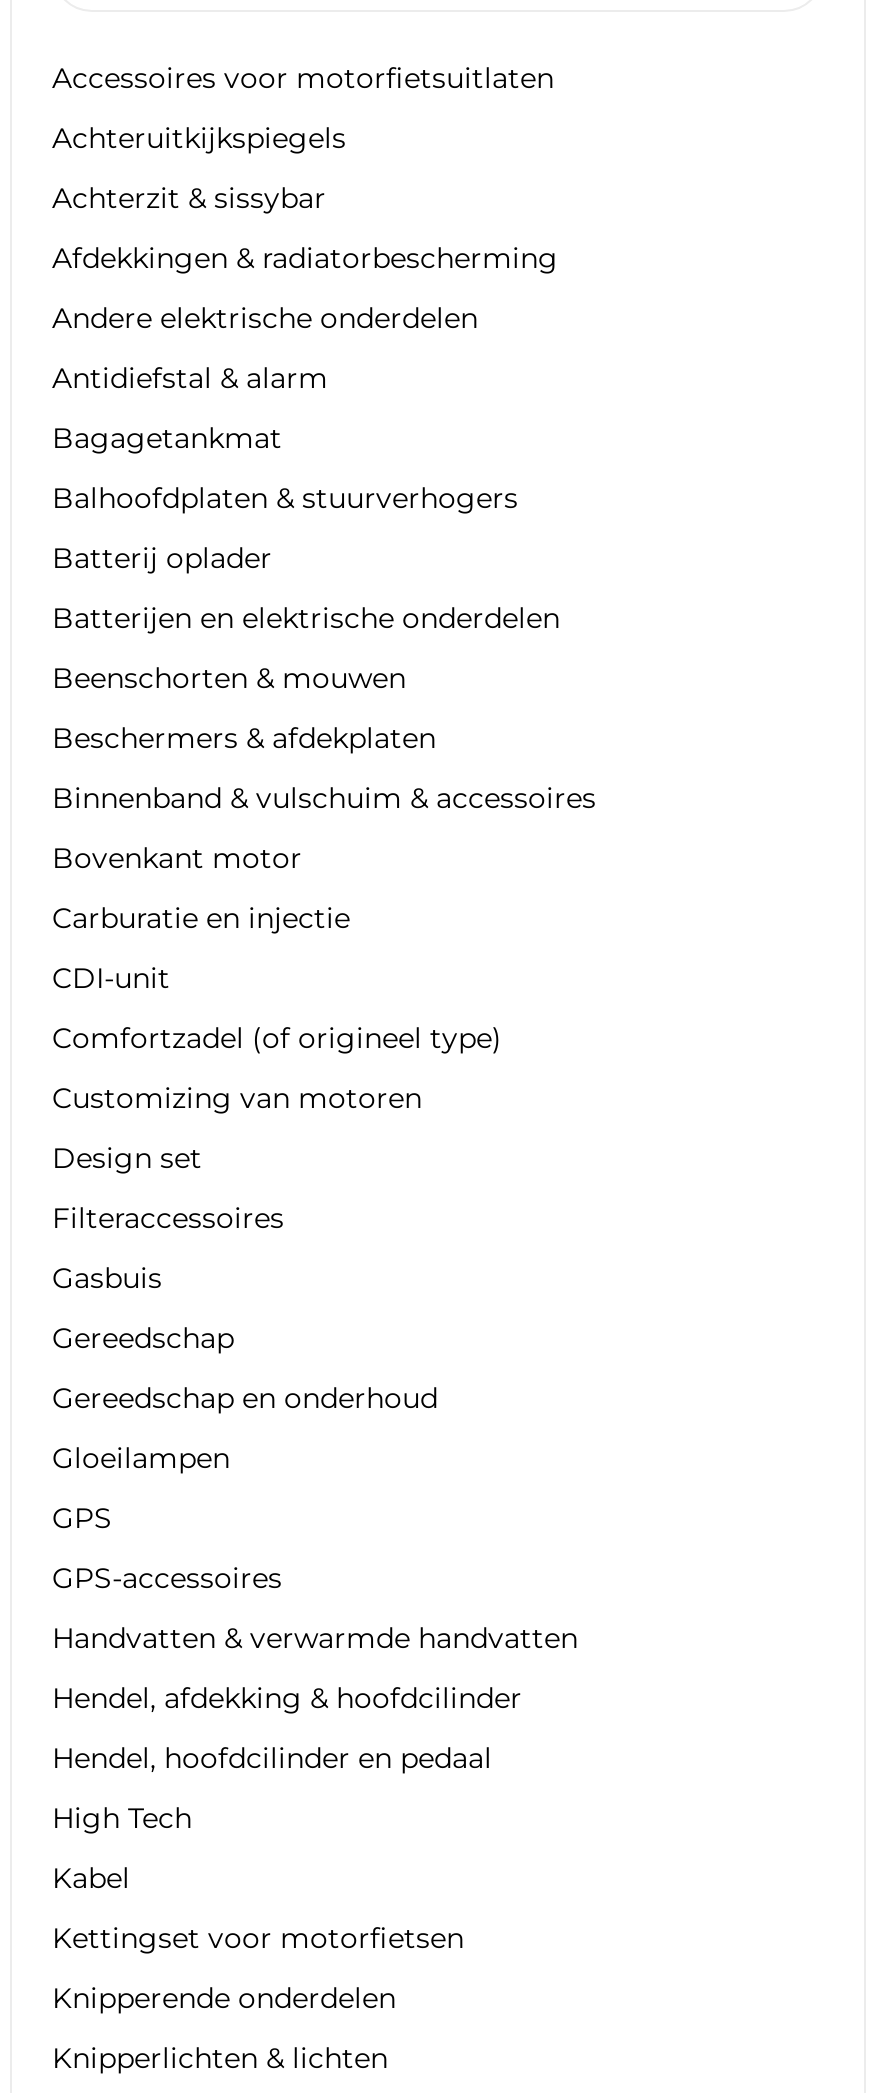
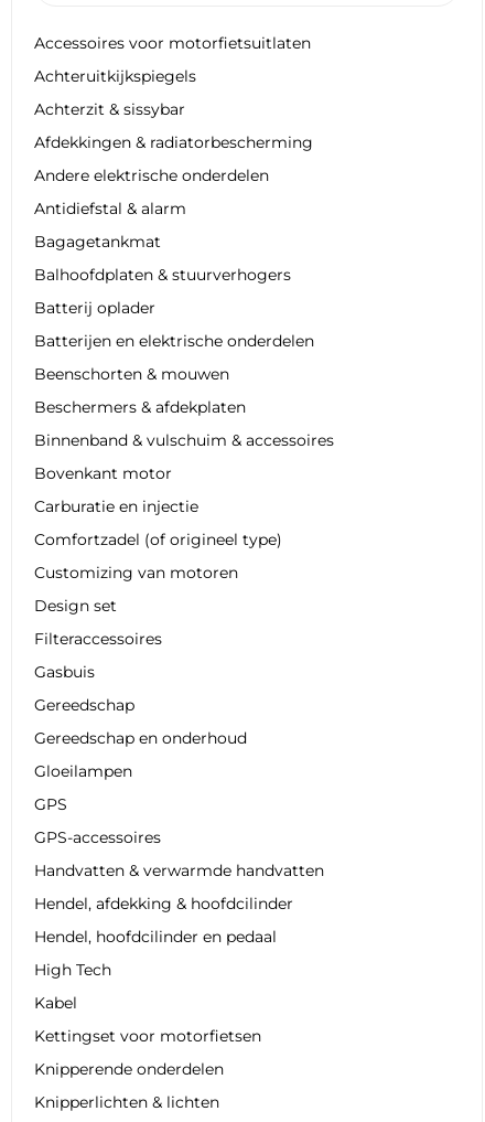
[52,960,170,996] CDI-unit -> none

